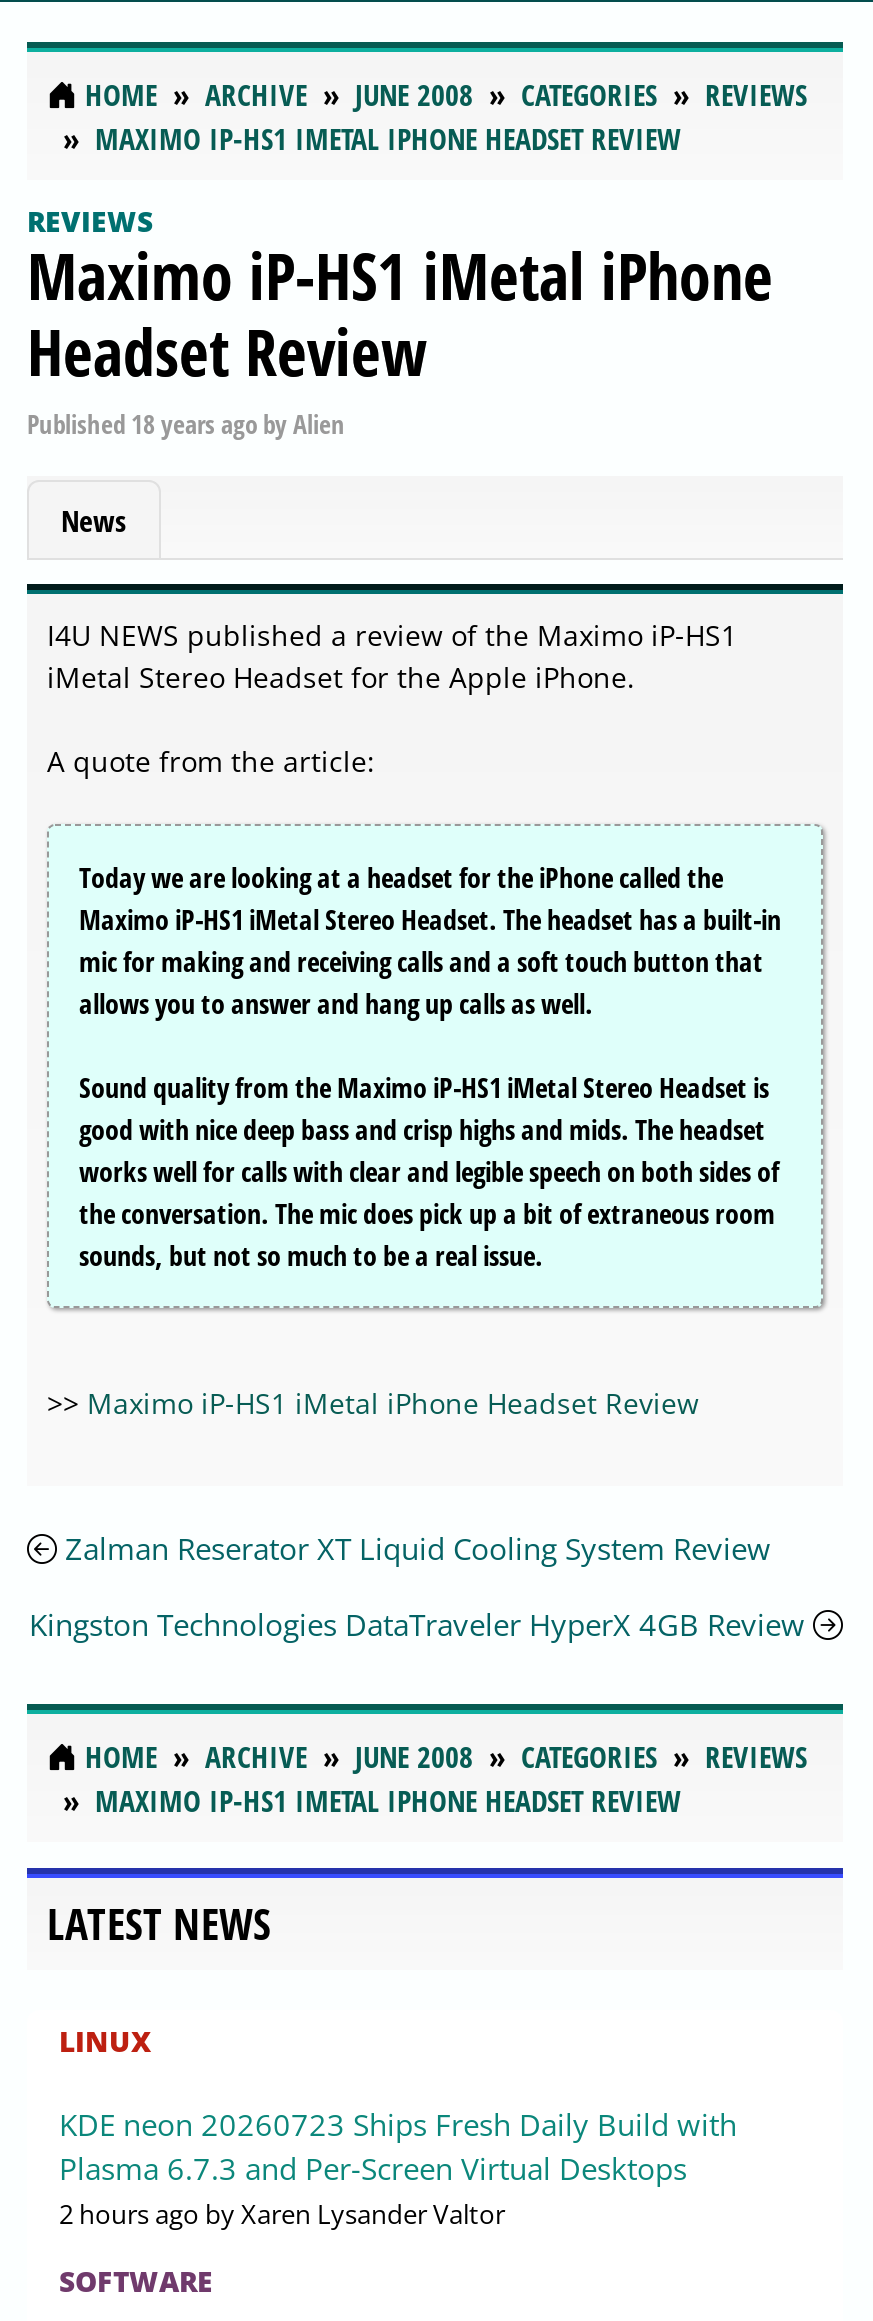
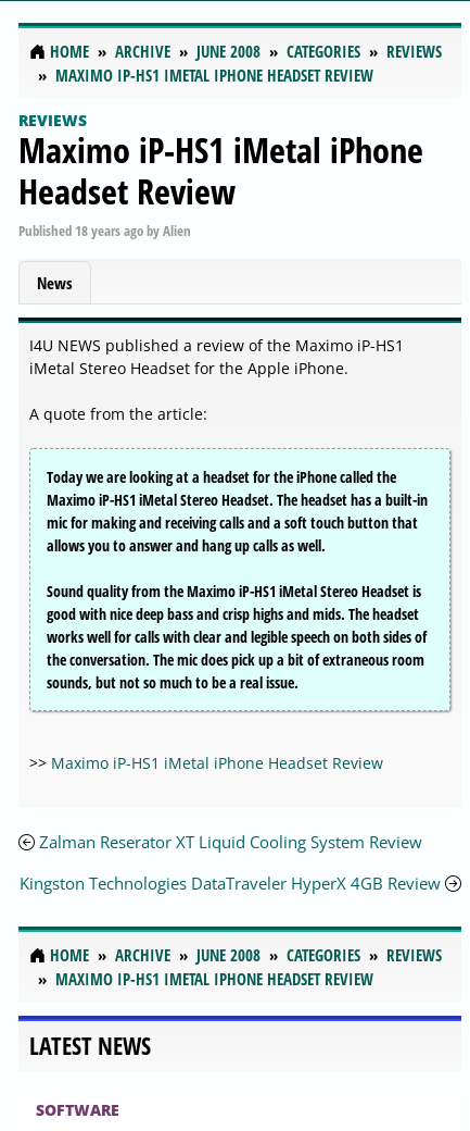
[59,2022,737,2232] LINUX | KDE neon 20260723 Ships Fresh Daily Build with | Plasma 6.7.3 and Per-Screen Virtual Desktops | 2 hours ago by Xaren Lysander Valtor -> none

